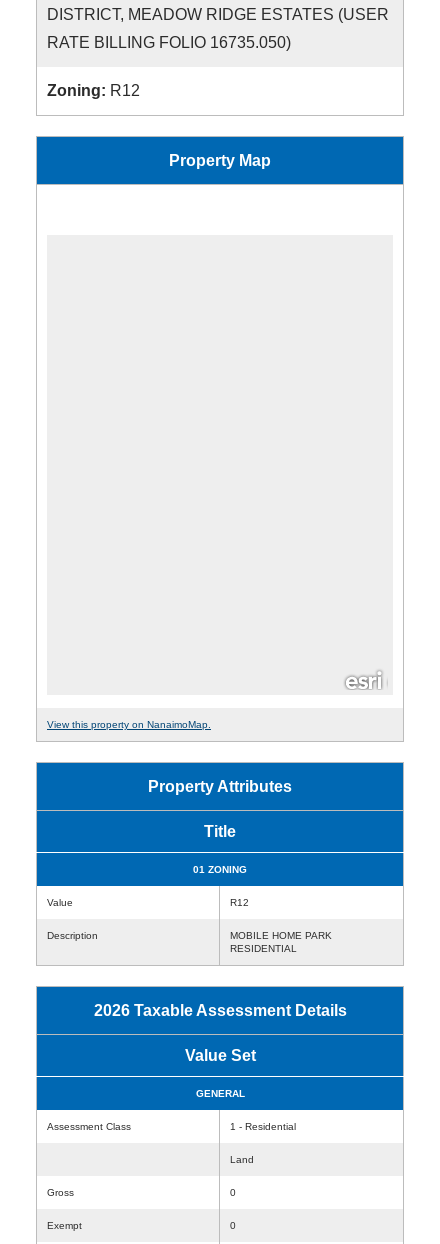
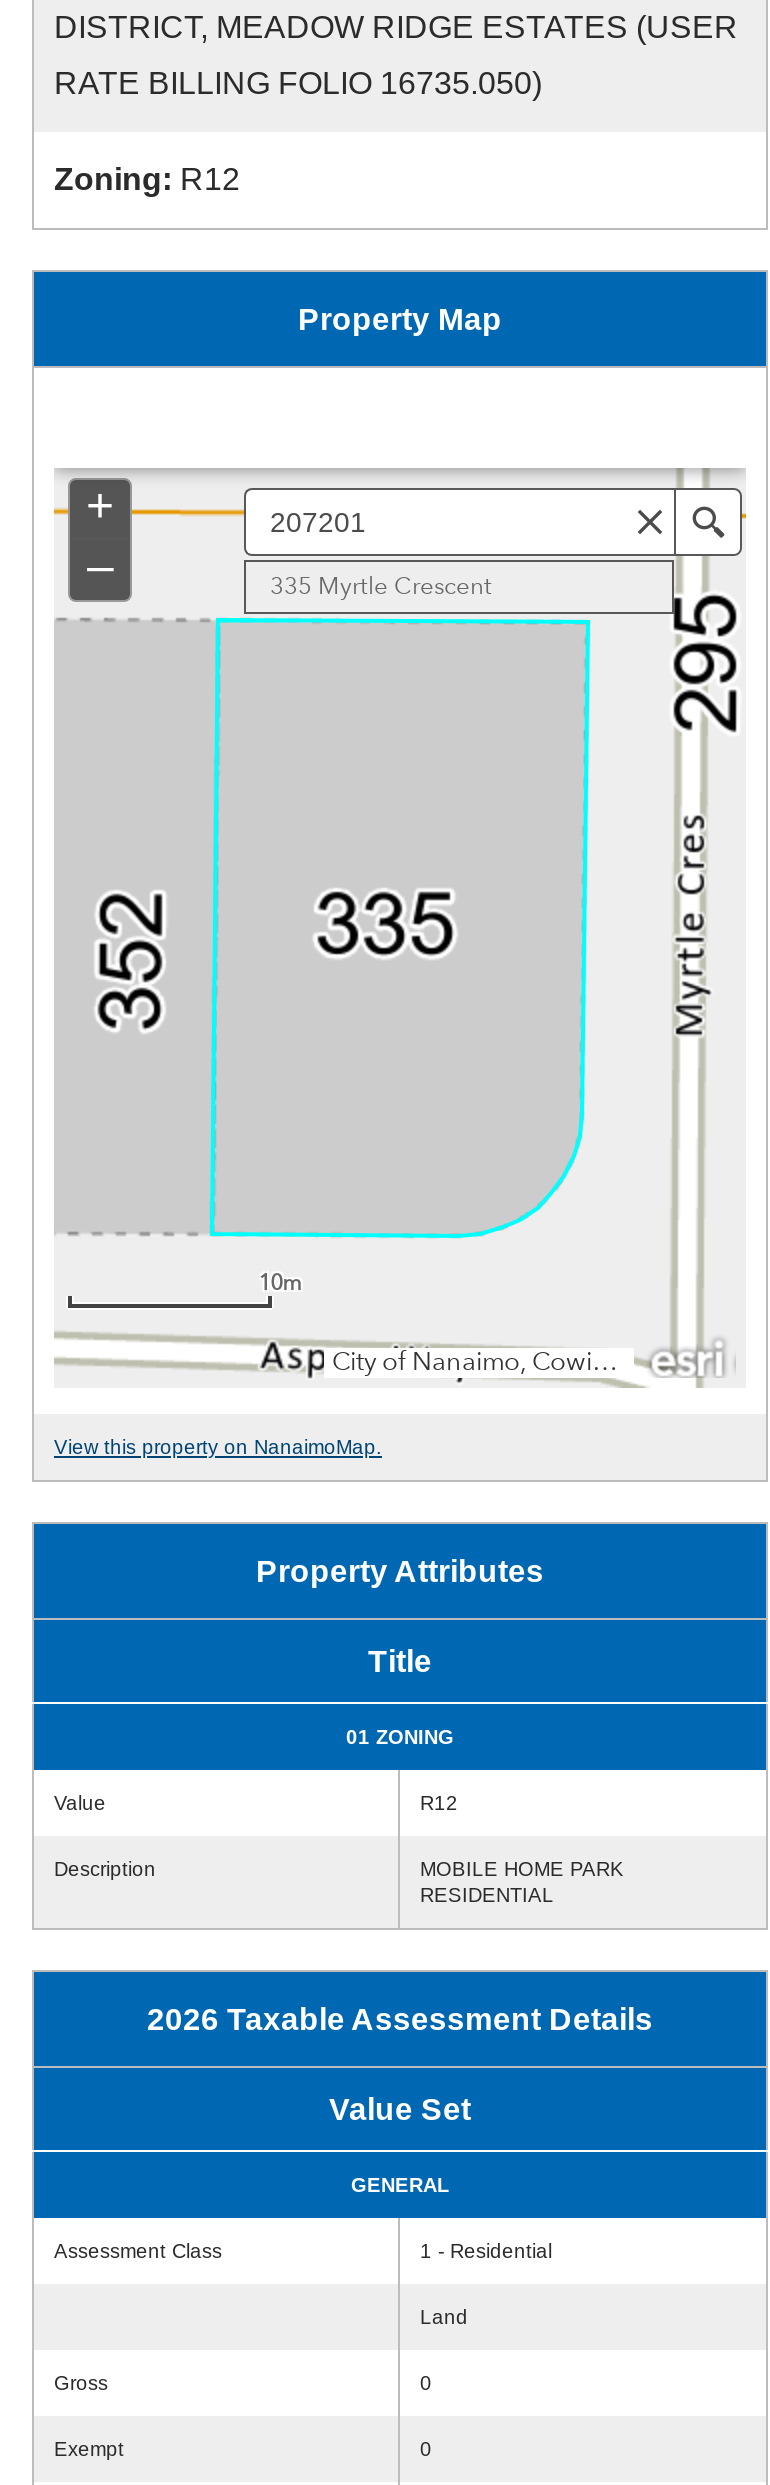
none -> [52,468,748,1388] [image]

